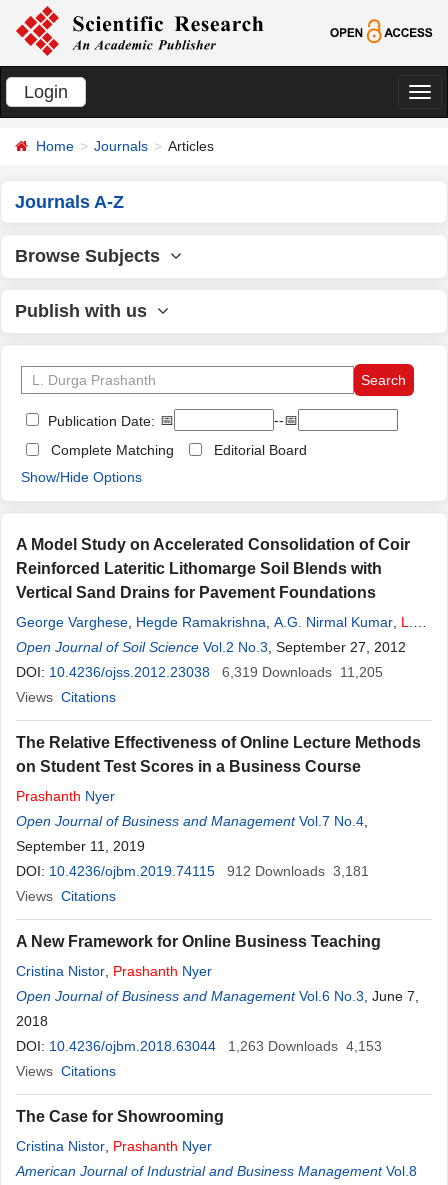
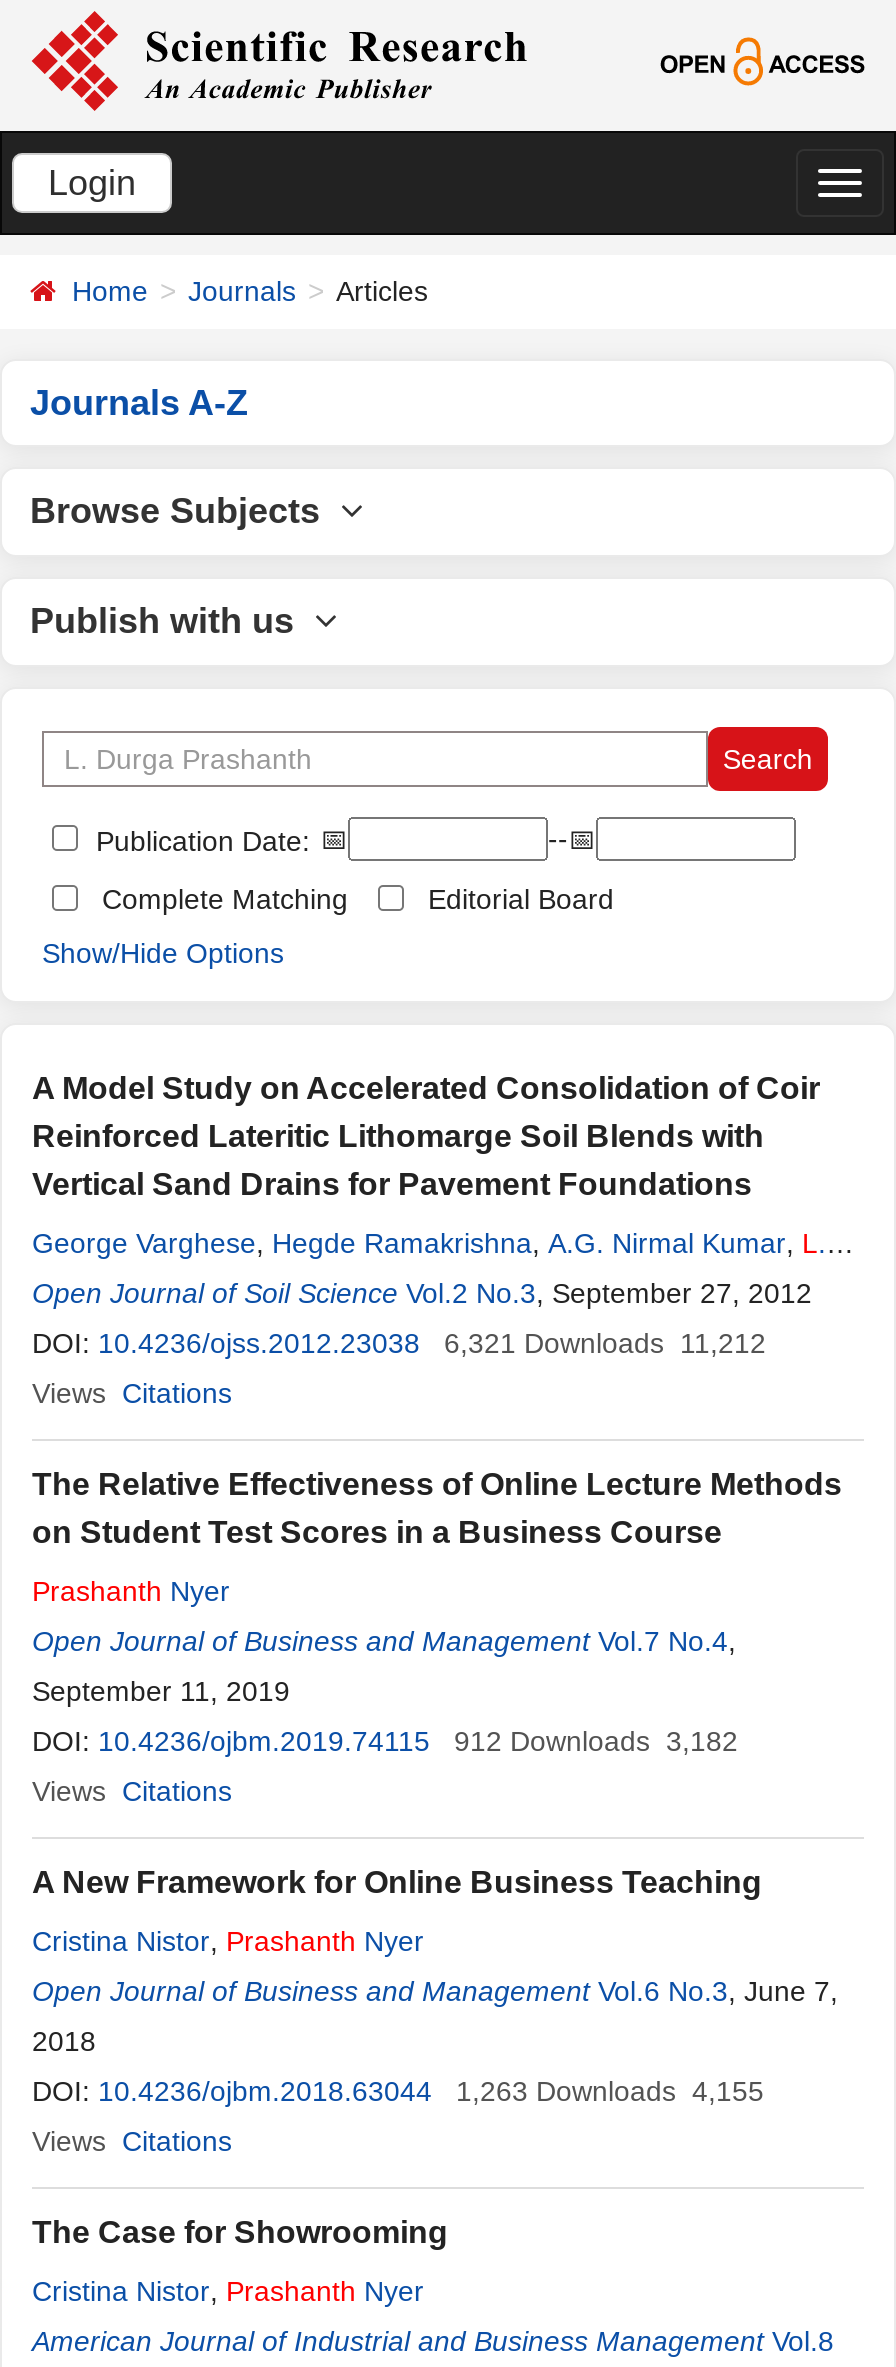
[16,664,383,680] DOI: 10.4236/ojss.2012.23038 6,319 Downloads 11,205 -> [32,1327,766,1359] DOI: 10.4236/ojss.2012.23038 6,321 Downloads 11,212
[16,863,369,879] DOI: 10.4236/ojbm.2019.74115 912 Downloads 3,181 -> [32,1725,738,1757] DOI: 10.4236/ojbm.2019.74115 912 Downloads 3,182
[16,1038,382,1054] DOI: 10.4236/ojbm.2018.63044 1,263 Downloads 4,153 -> [32,2075,764,2107] DOI: 10.4236/ojbm.2018.63044 1,263 Downloads 4,155

